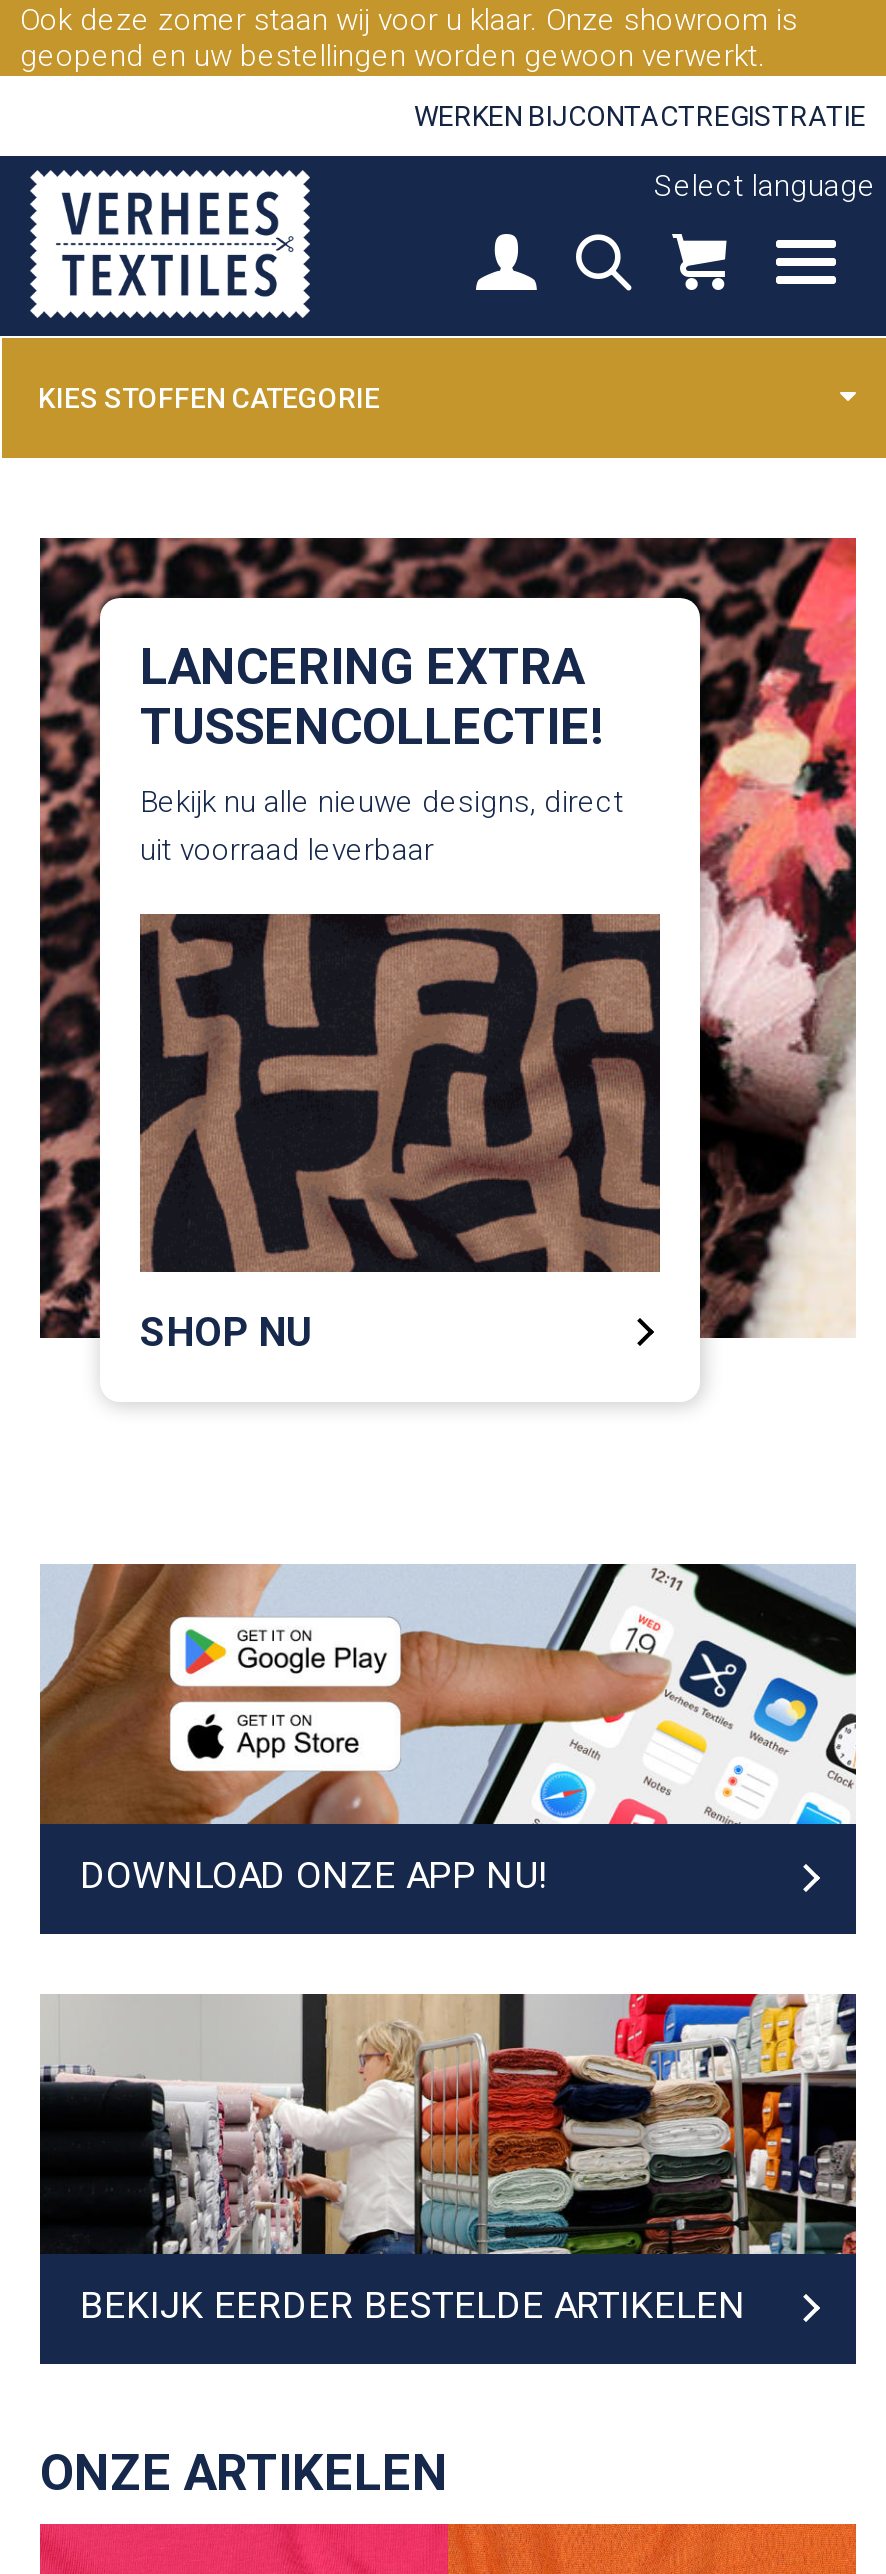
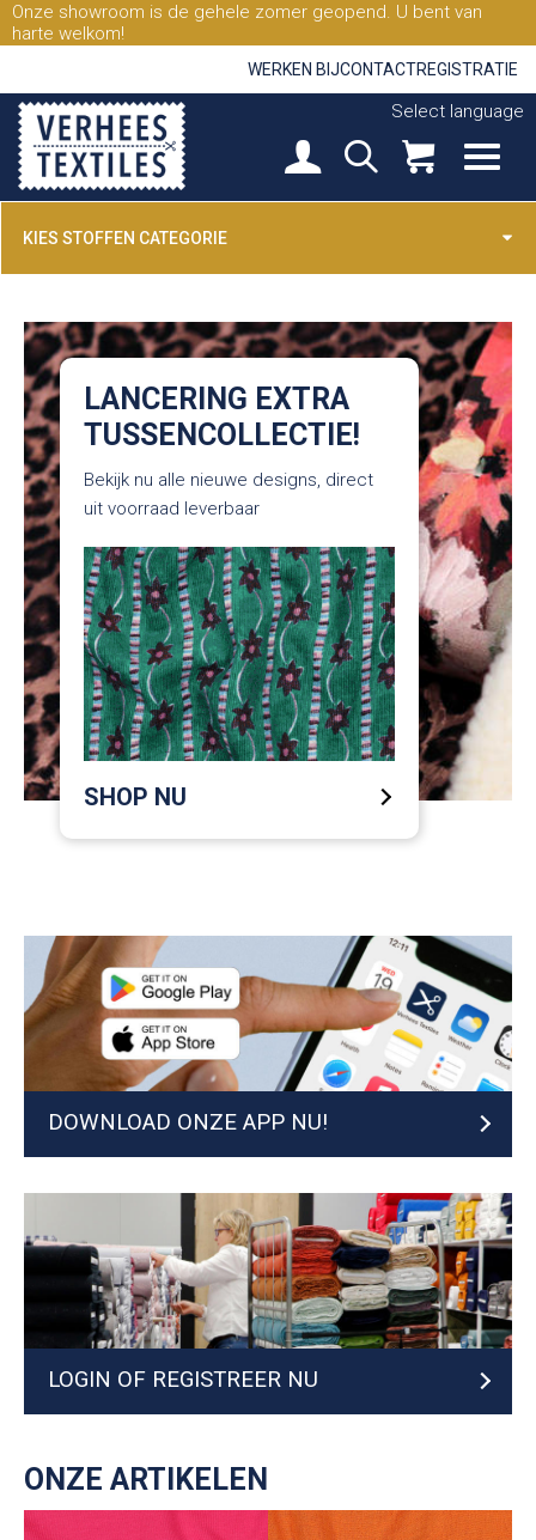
[20,2,798,74] Ook deze zomer staan wij voor u klaar. Onze showroom is | geopend en uw bestellingen worden gewoon verwerkt. -> [12,1,482,44] Onze showroom is de gehele zomer geopend. U bent van | harte welkom!
[138,912,662,1274] [image] -> [83,546,396,762] [image]
[80,2284,746,2328] BEKIJK EERDER BESTELDE ARTIKELEN -> [48,1366,318,1393] LOGIN OF REGISTREER NU

